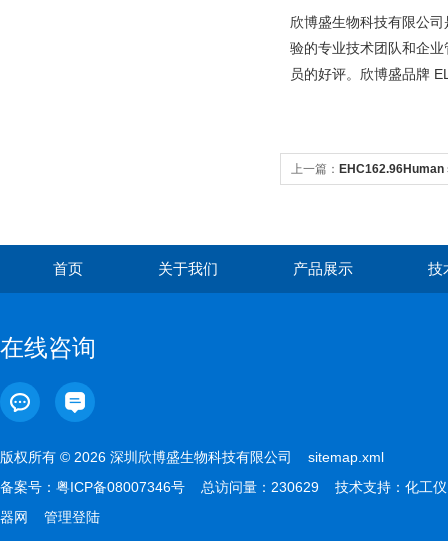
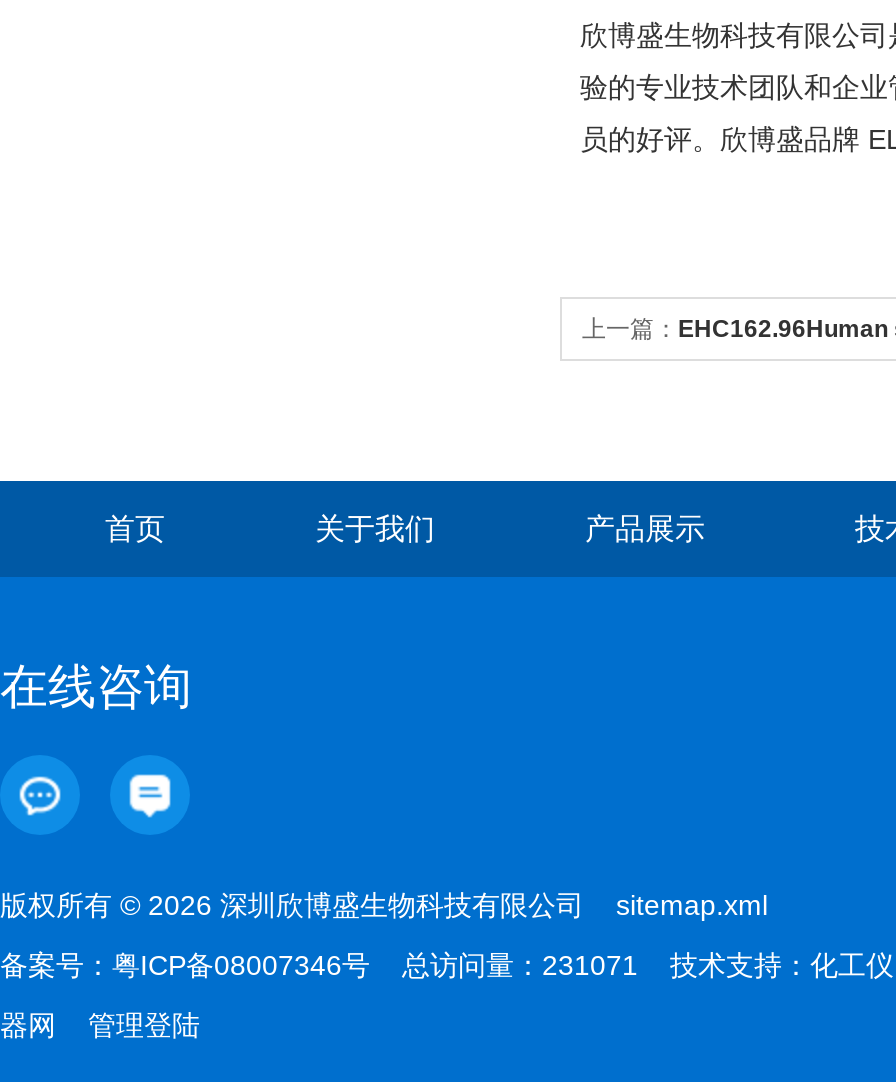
[0,479,447,495] 备案号：粤ICP备08007346号总访问量：230629 技术支持：化工仪 -> [0,949,894,981] 备案号：粤ICP备08007346号总访问量：231071 技术支持：化工仪

